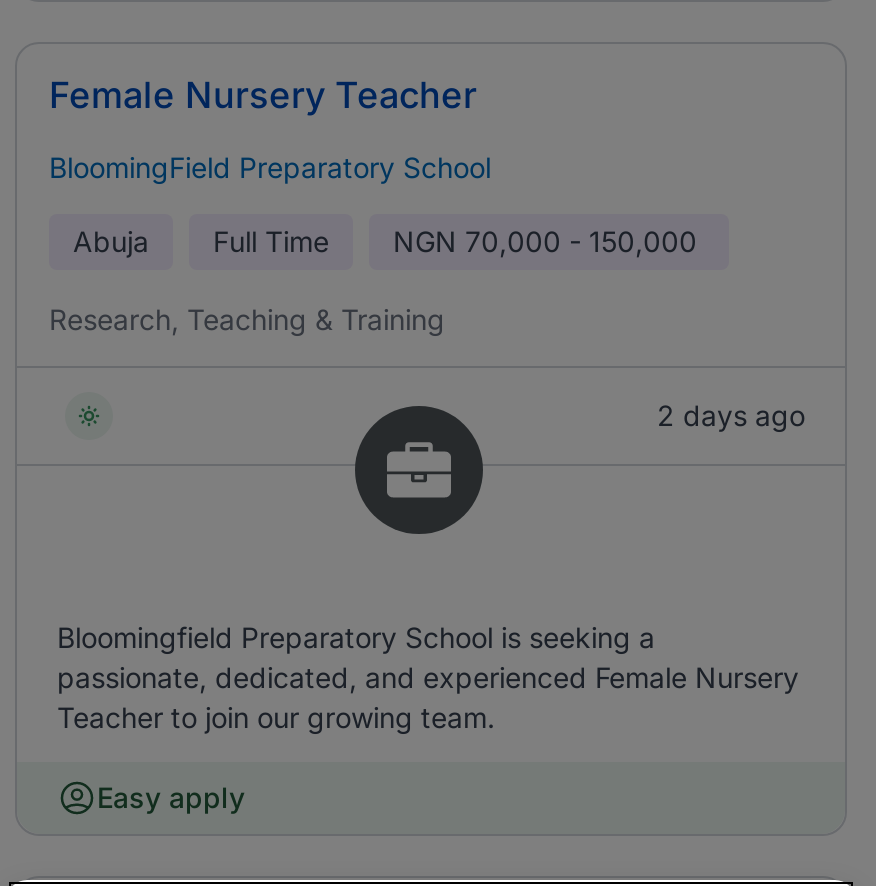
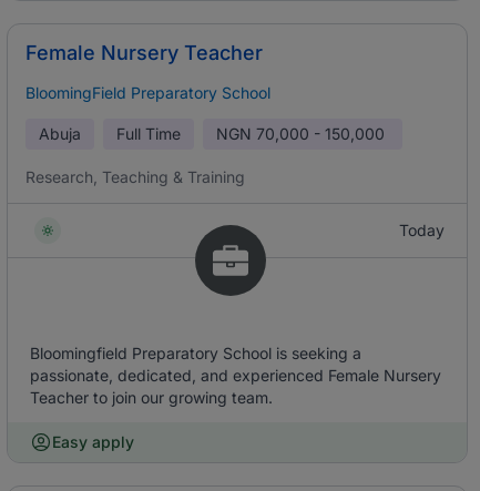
[657,398,805,432] 2 days ago -> [399,221,445,239] Today

